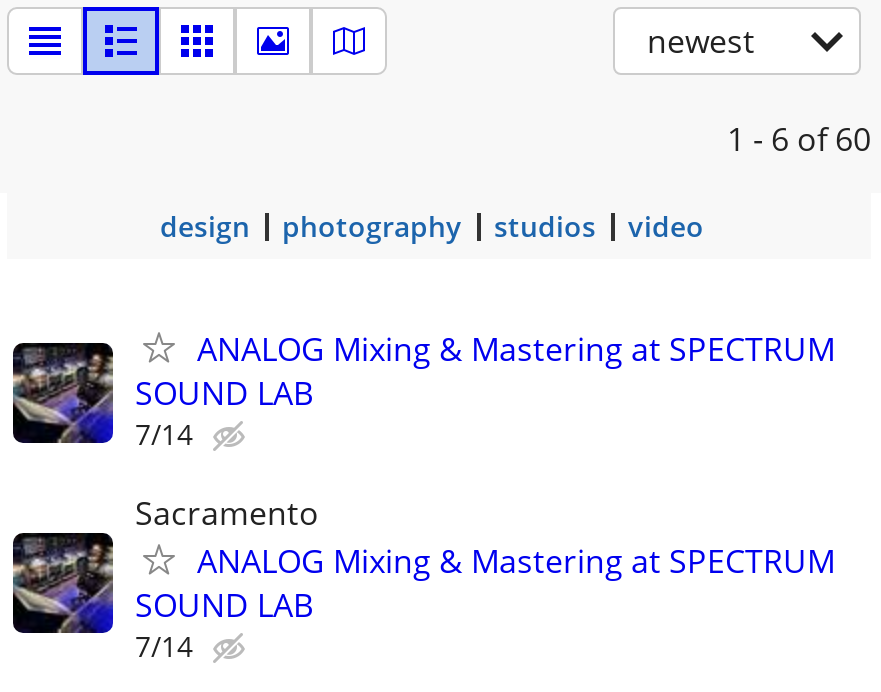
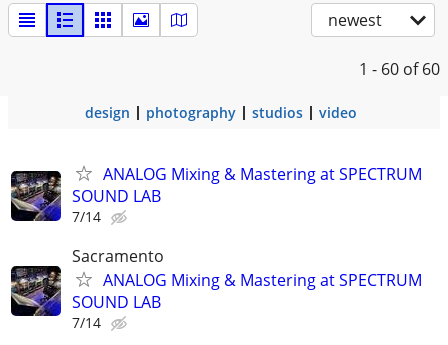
[727,117,871,161] 1 - 6 of 60 -> [359,58,440,80] 1 - 60 of 60

